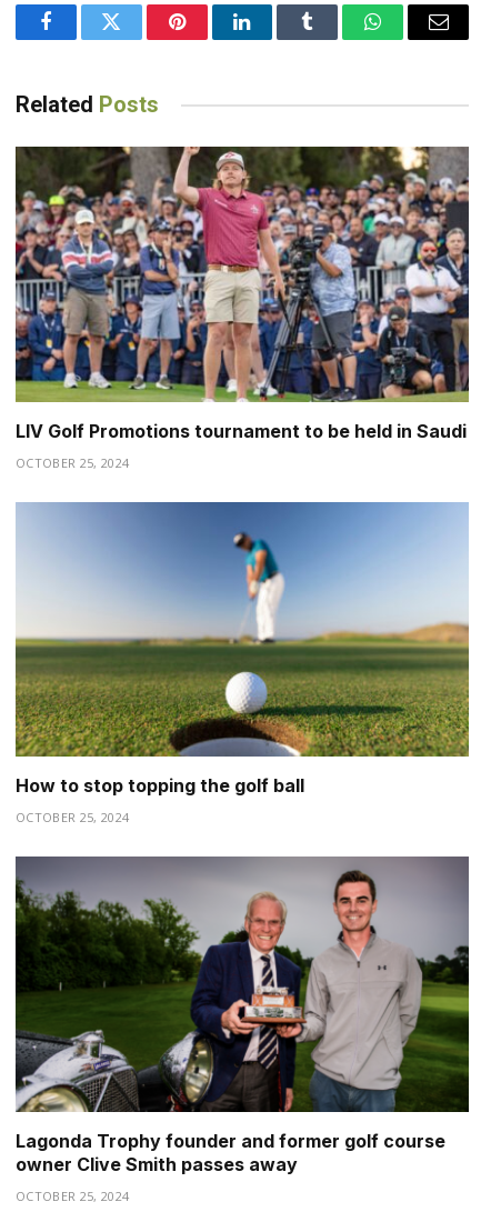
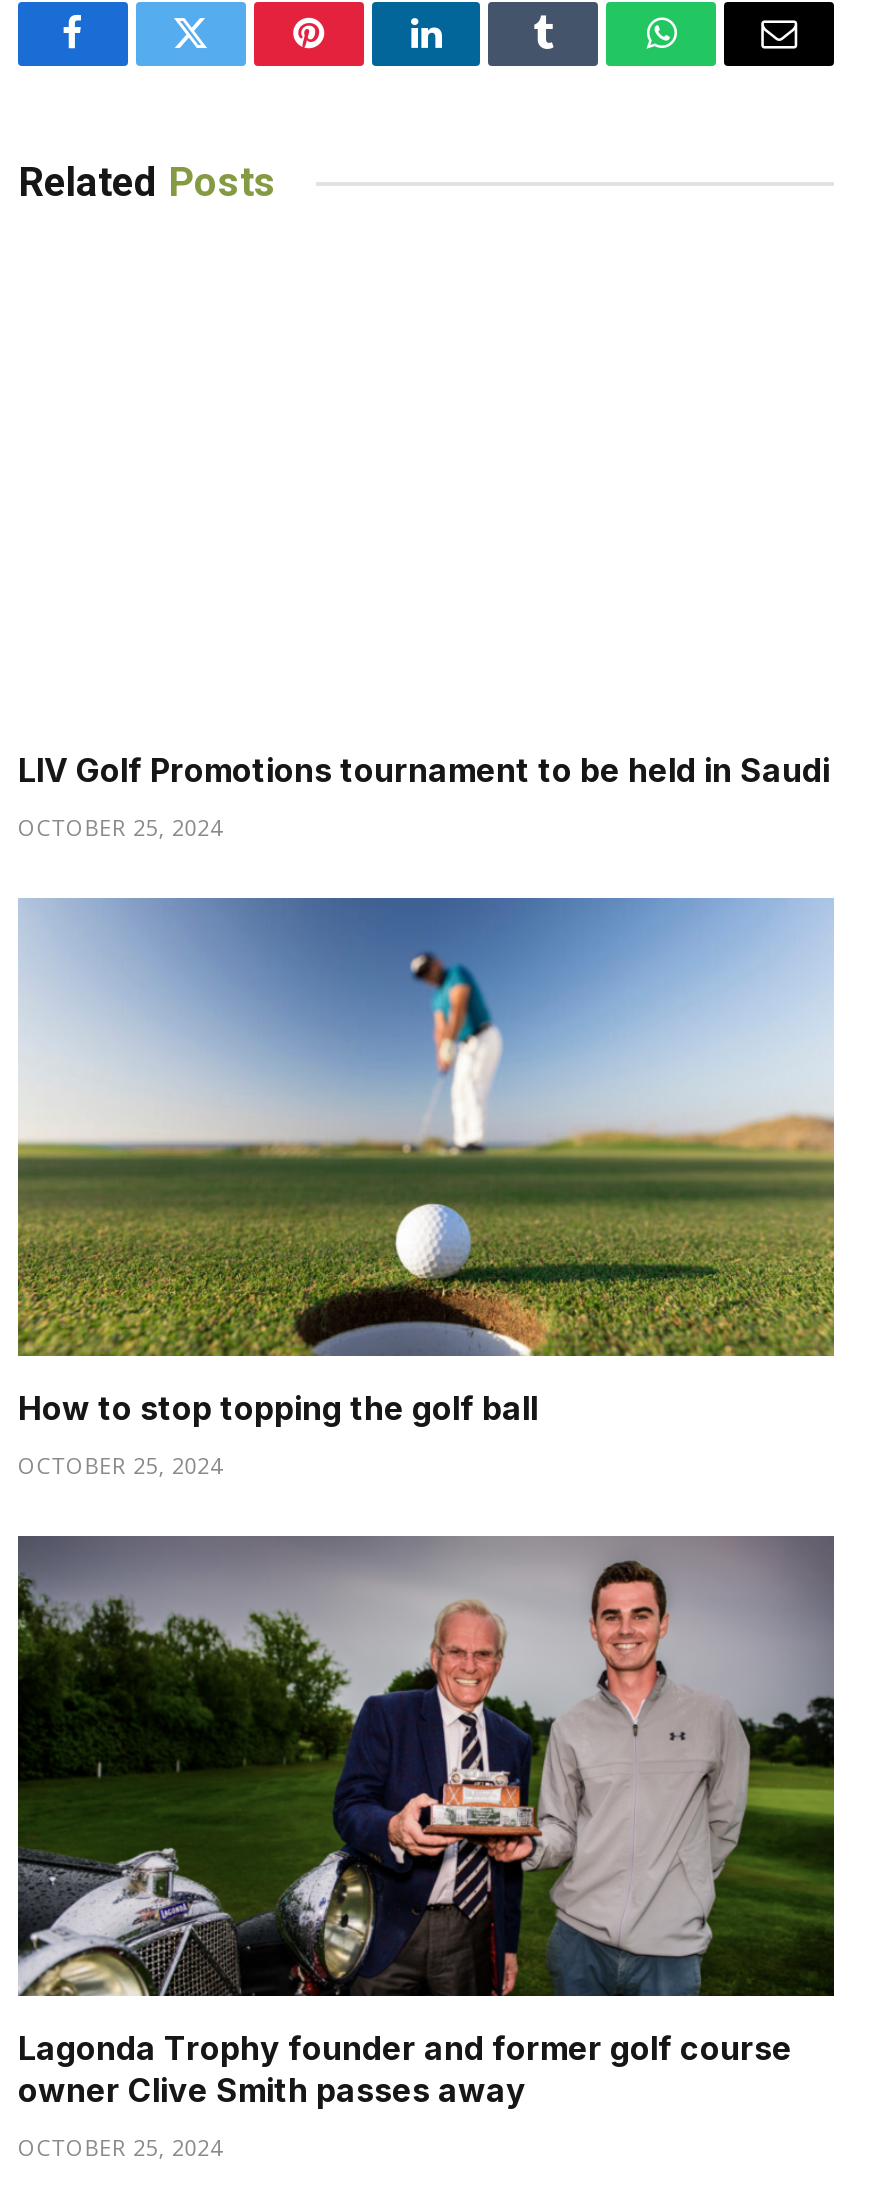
[14,146,470,403] [image] -> none

